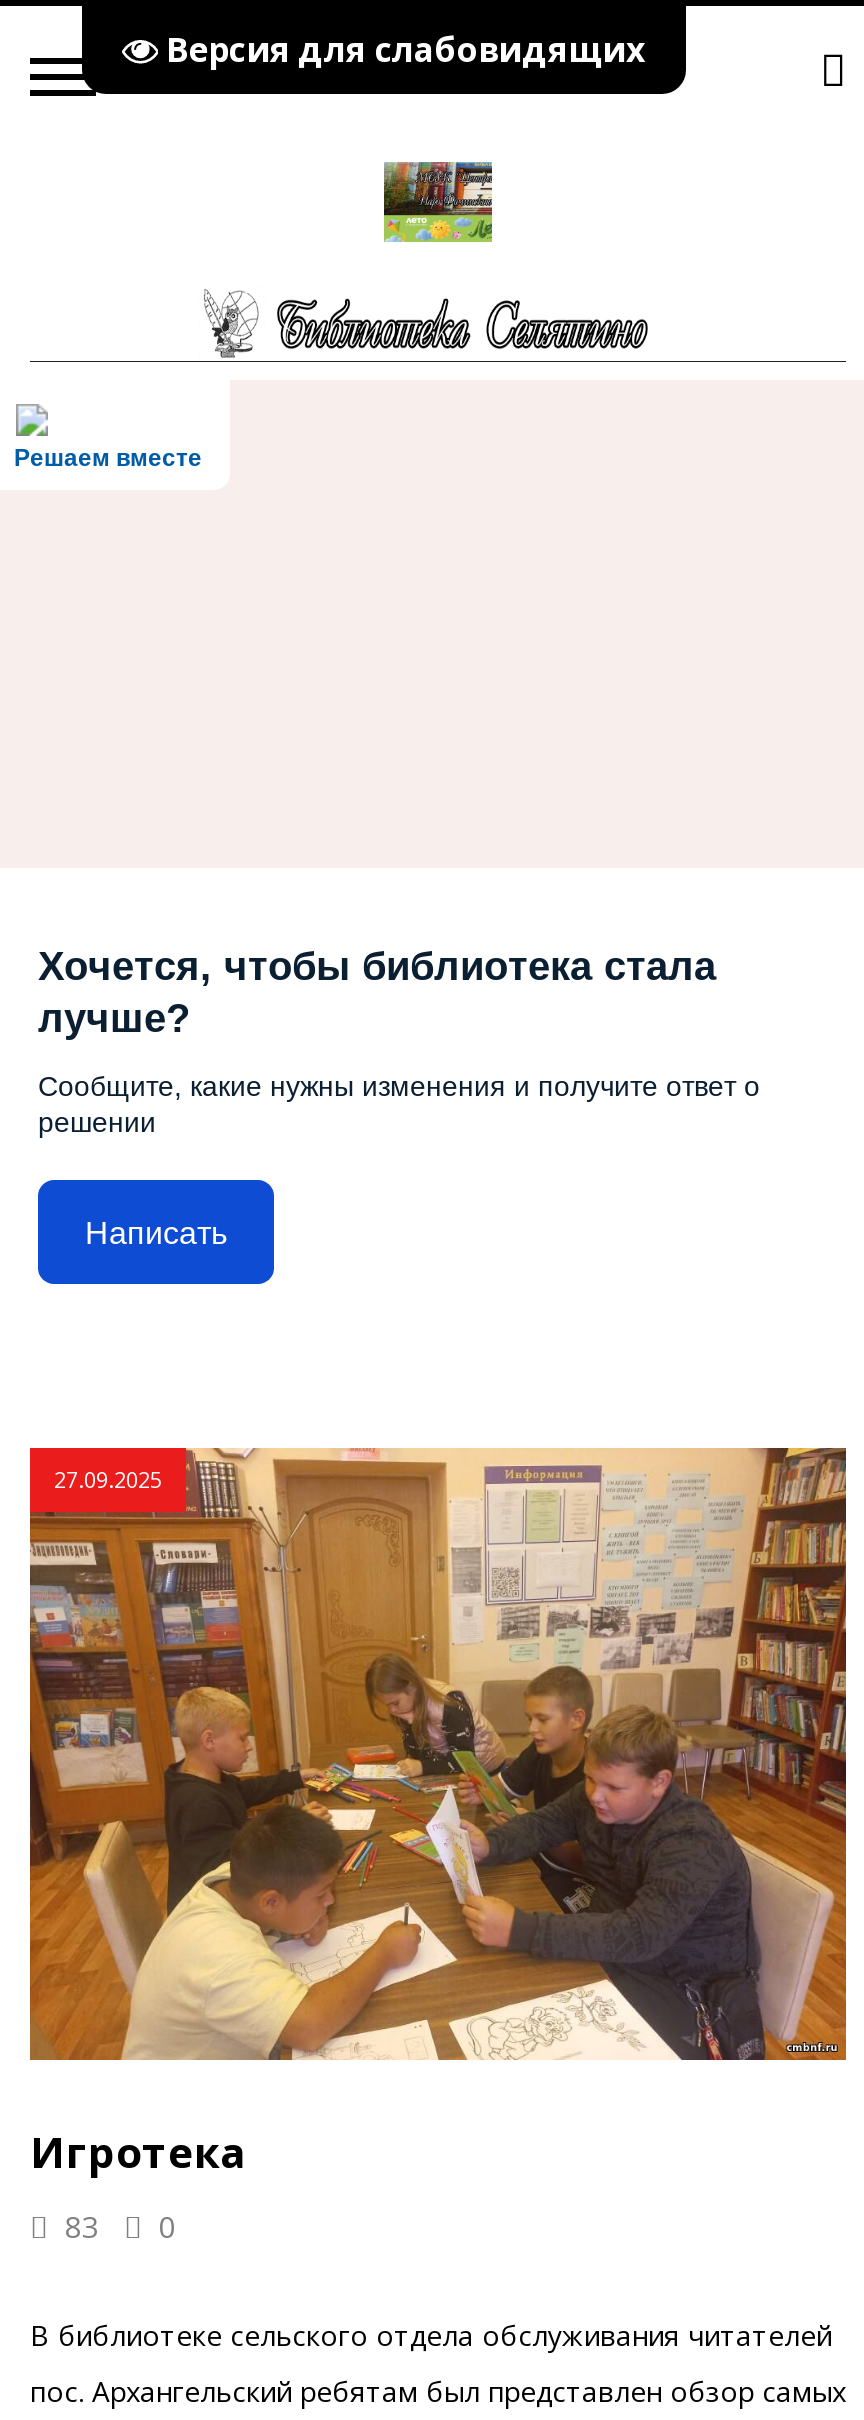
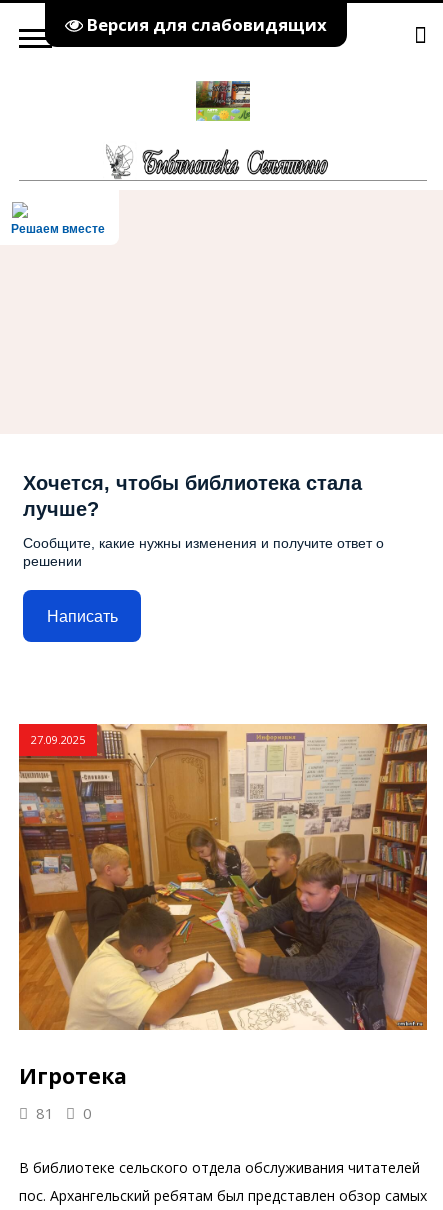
[64,2206,176,2246] 83 0 -> [36,1103,92,1123] 81 0

